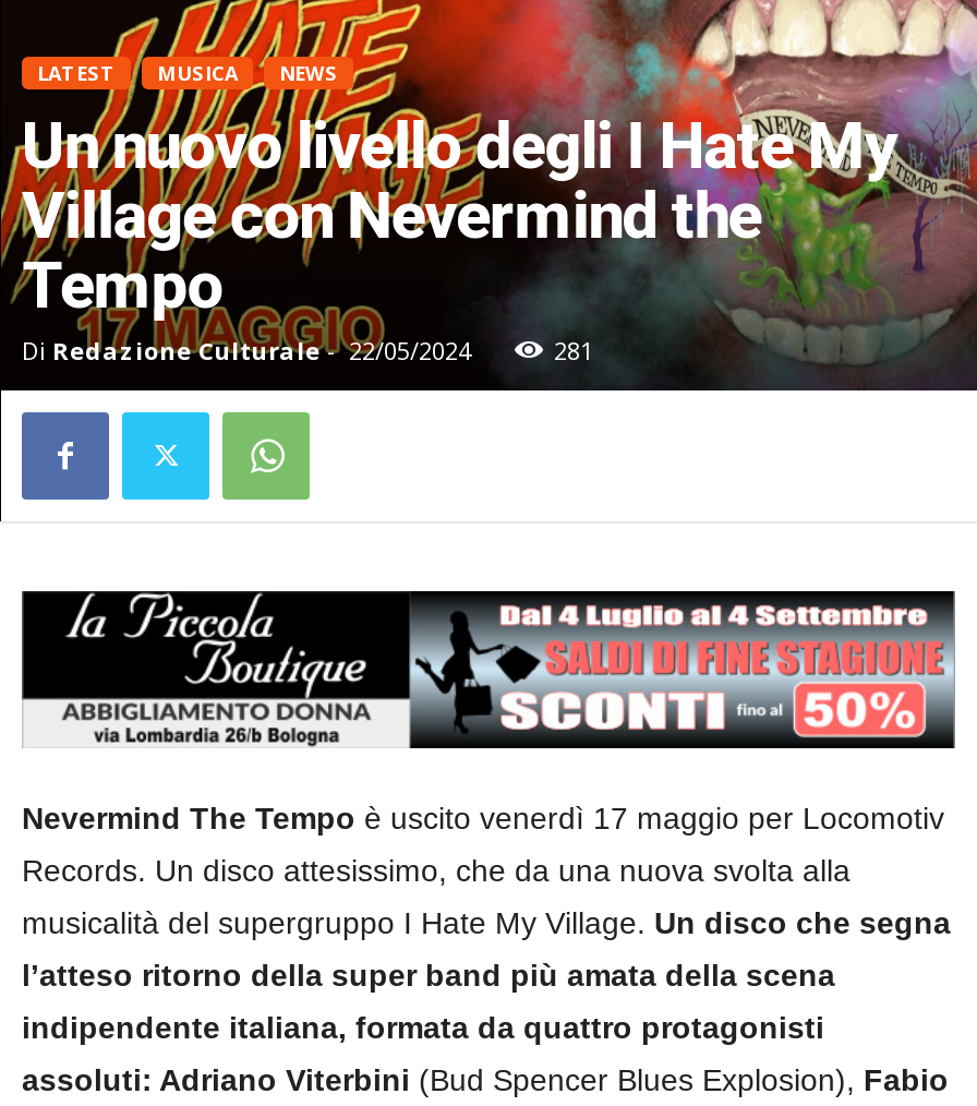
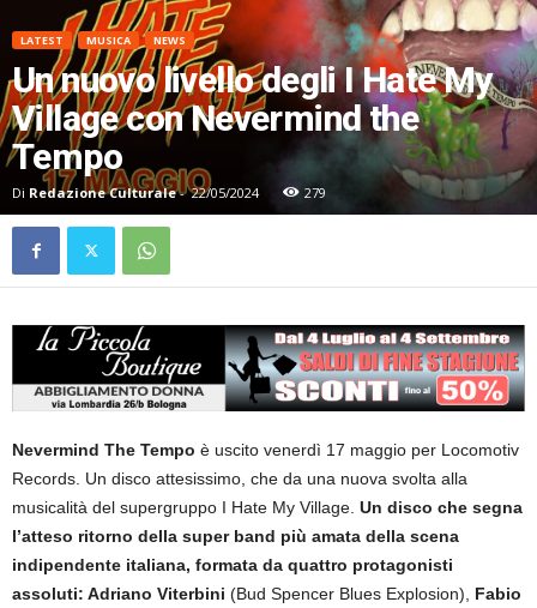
[554,334,593,367] 281 -> [304,184,326,202] 279

